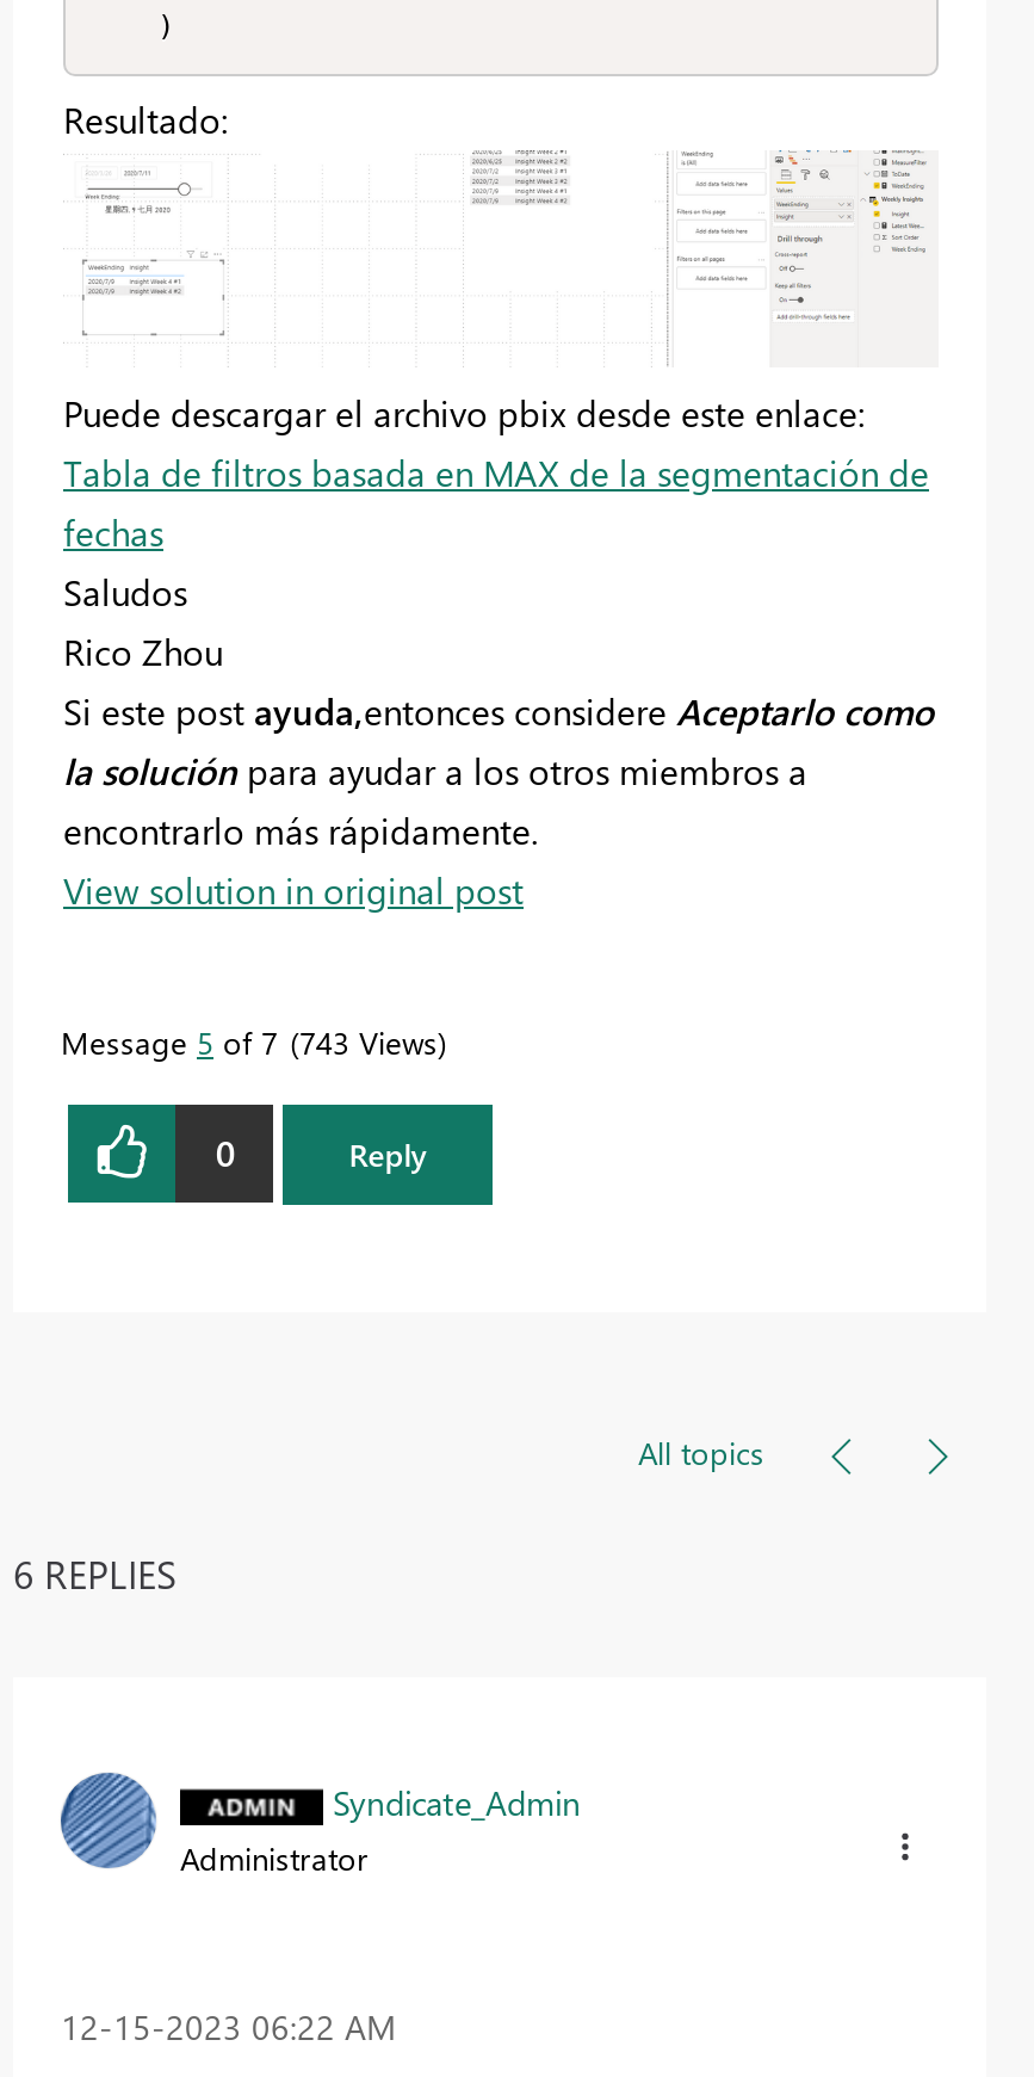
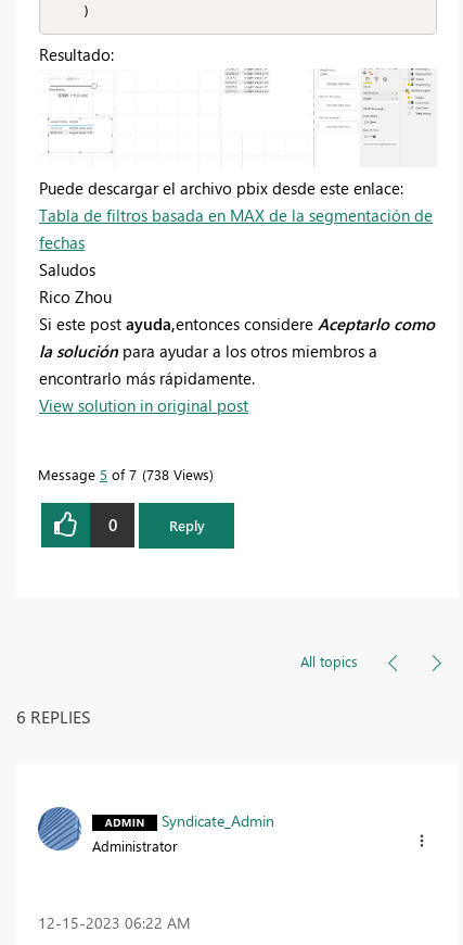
[61,1021,438,1061] Message 5 of 7 743 Views -> [38,465,209,483] Message 5 of 7 738 Views

